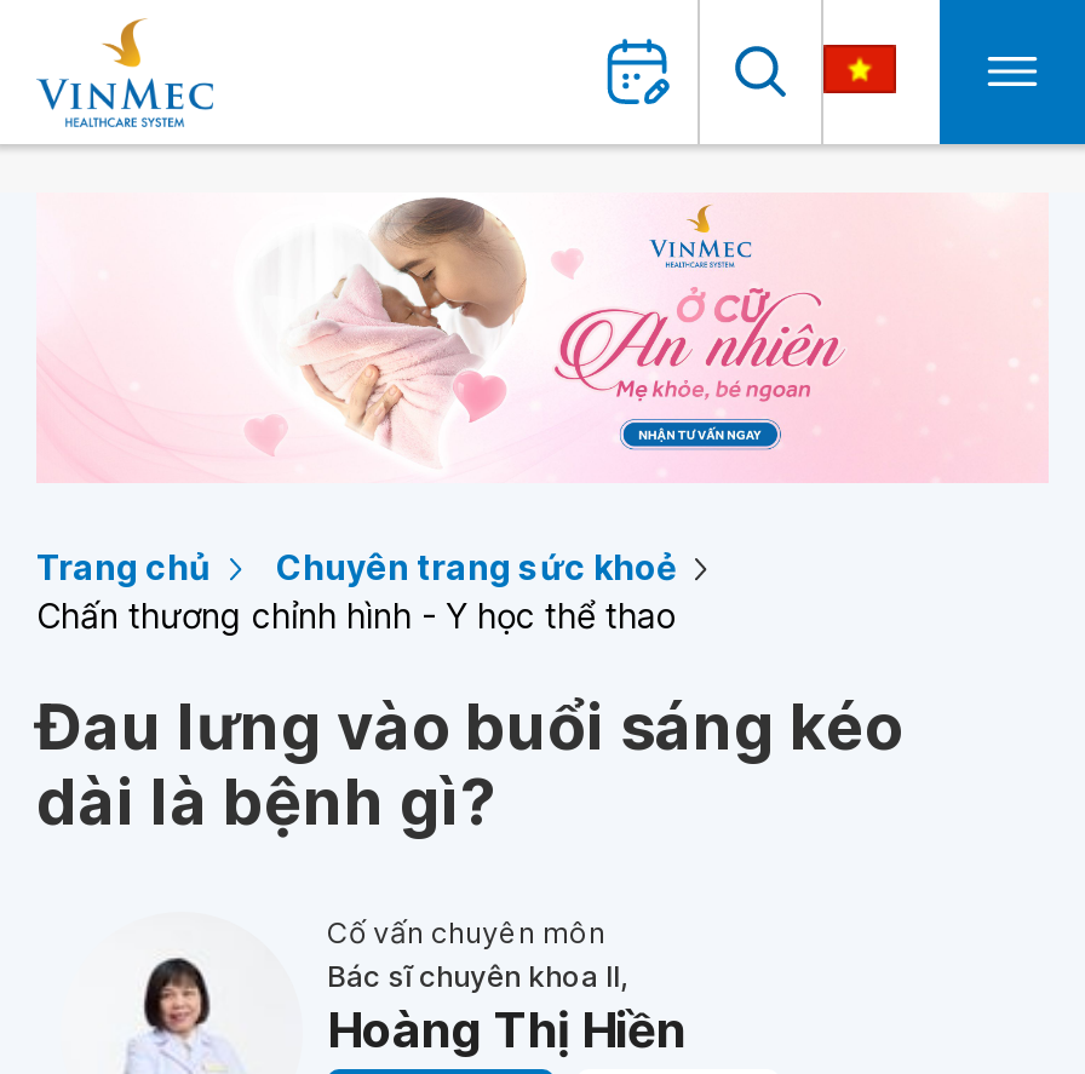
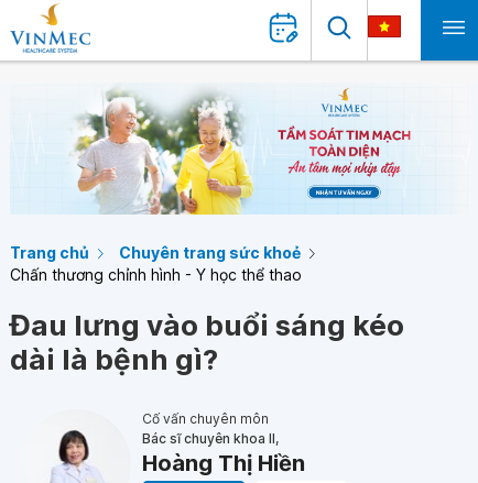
[41,197,1034,483] [image] -> [12,86,447,216] [image]

